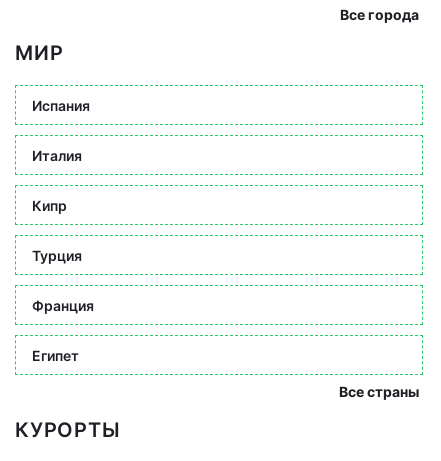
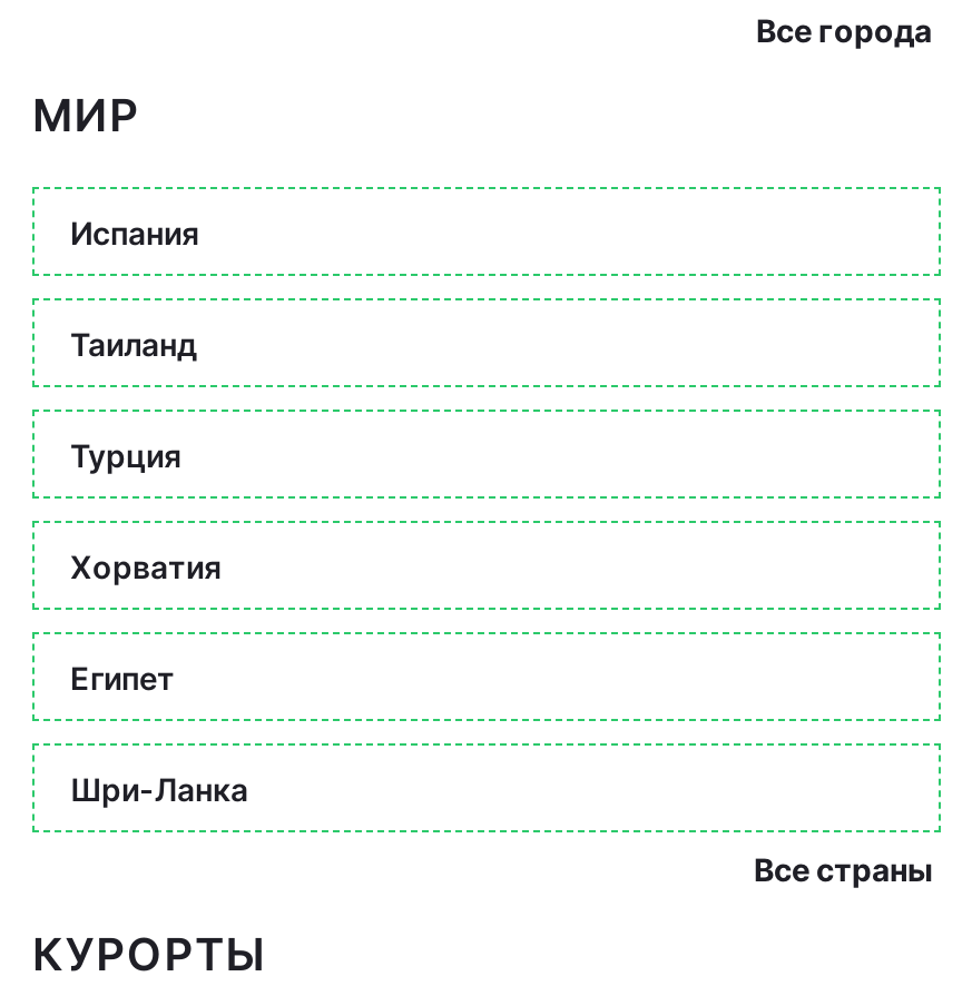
[32,146,82,213] Италия | Кипр -> [70,324,197,362] Таиланд
moved [32,246,82,263] -> [70,435,181,473]: Турция
[32,296,94,313] Франция -> [70,546,222,584] Хорватия
moved [32,346,79,363] -> [70,658,175,696]: Египет
none -> [70,769,248,807] Шри-Ланка

